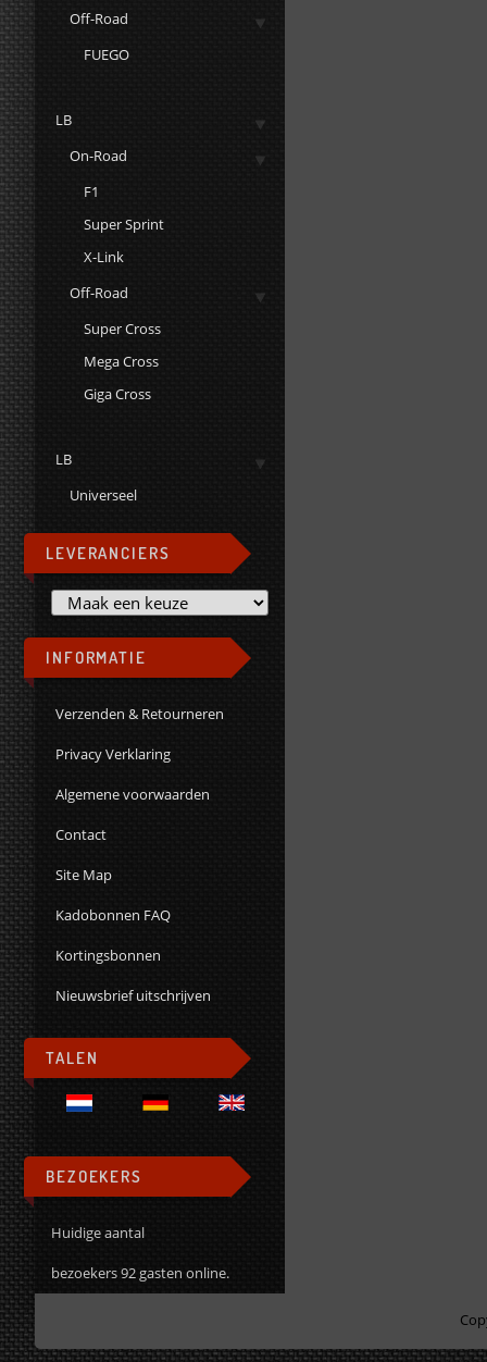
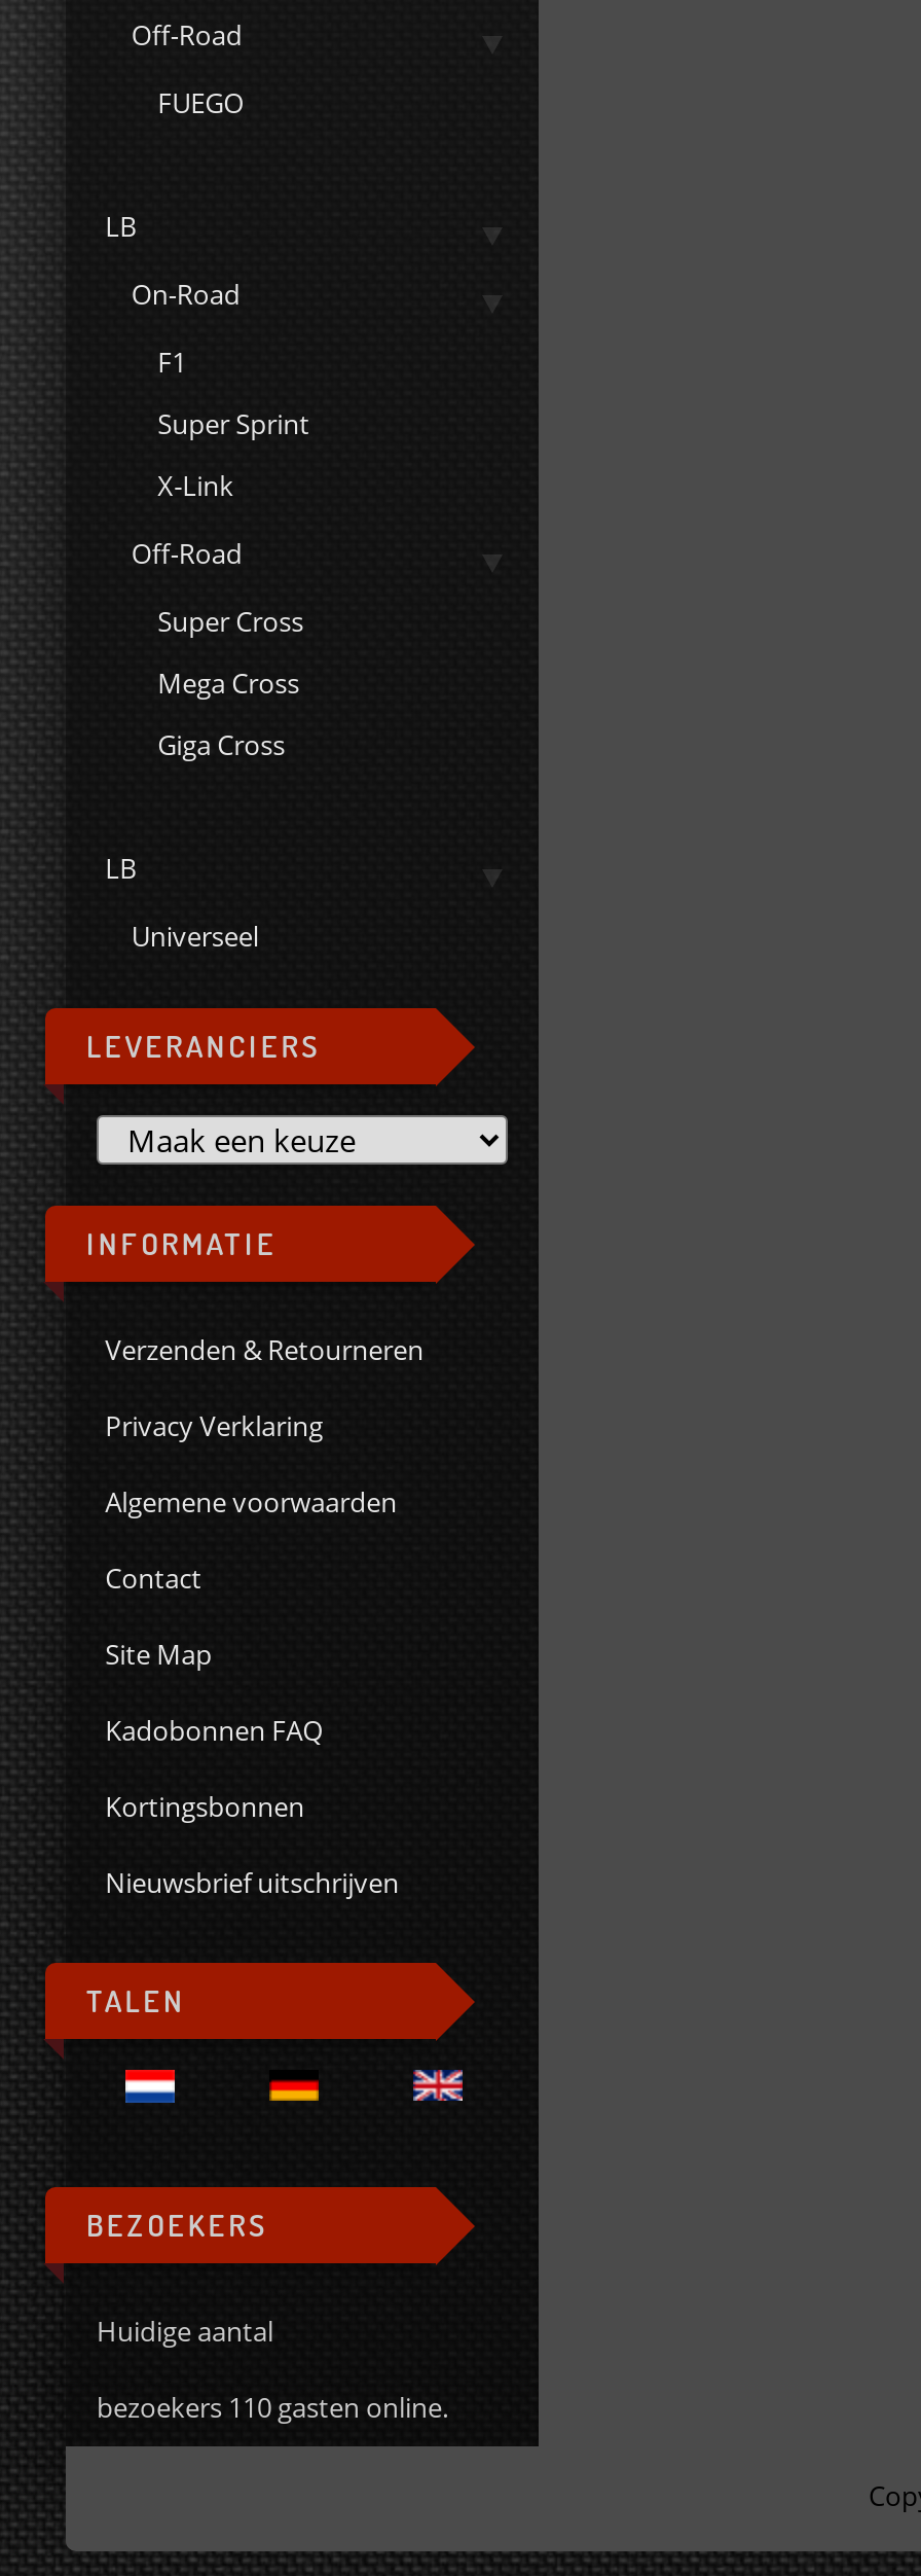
[51,1263,229,1283] bezoekers 92 gasten online. -> [97,2389,448,2426] bezoekers 110 gasten online.

